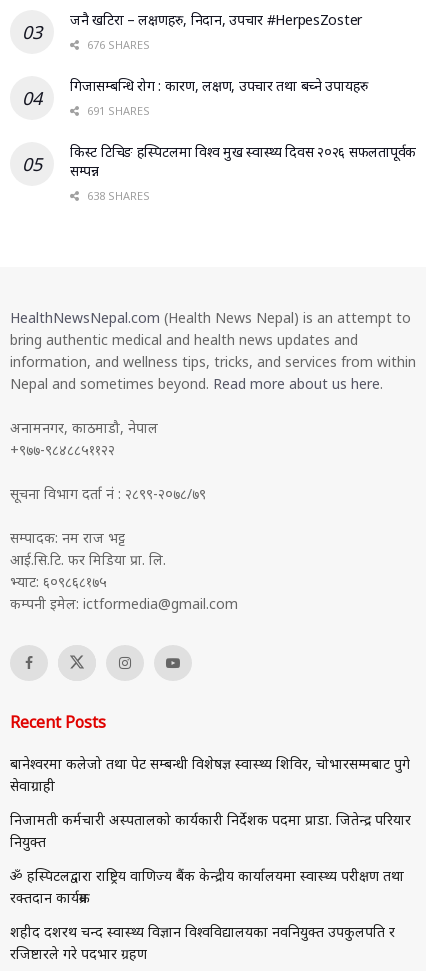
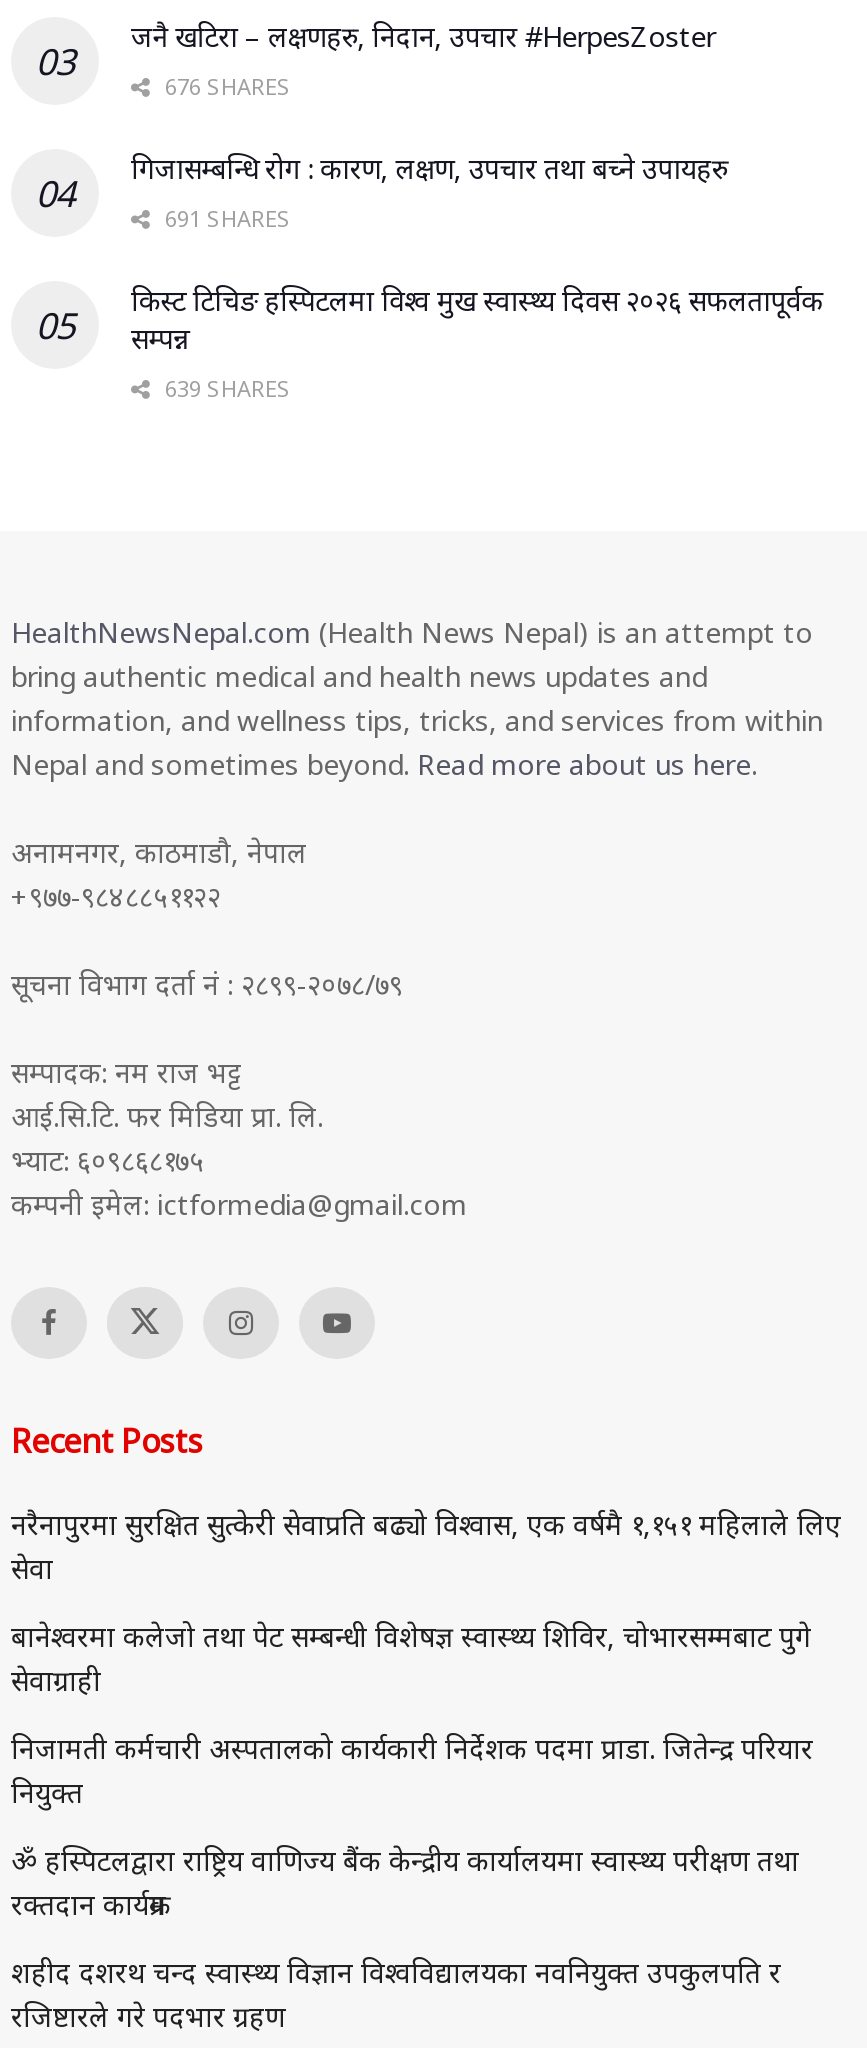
[84,188,150,203] 638 SHARES -> [159,373,291,403] 639 SHARES
none -> [11,1505,841,1587] नरैनापुरमा सुरक्षित सुत्केरी सेवाप्रति बढ्यो विश्वास, एक वर्षमै १,१५१ महिलाले लिए | सेवा

